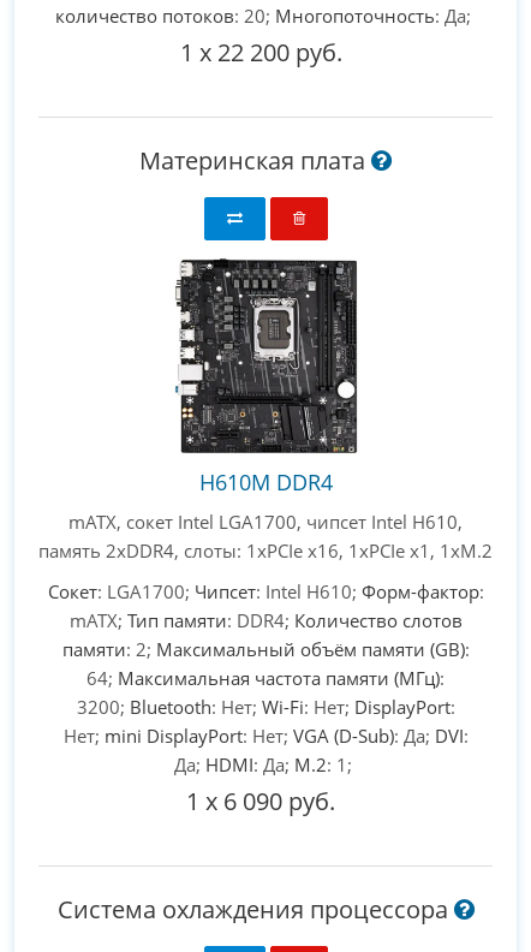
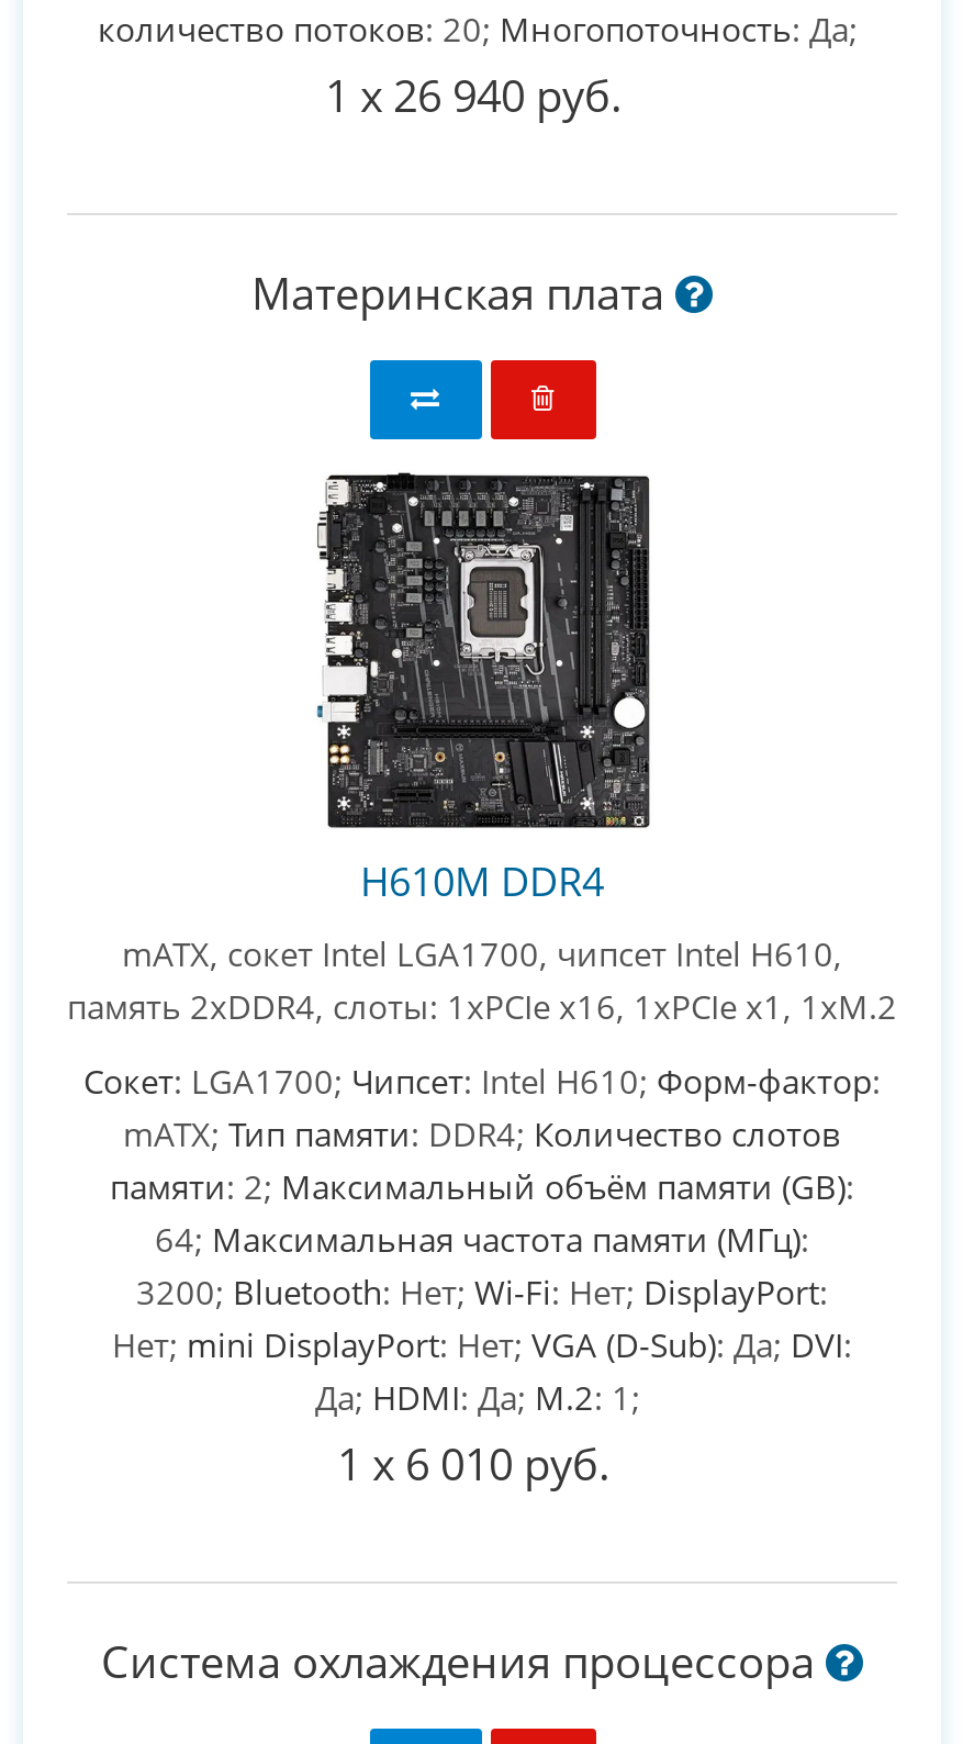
[180,36,342,68] 1 x 22 200 руб. -> [325,65,622,125] 1 x 26 940 руб.
[186,785,335,817] 1 x 6 090 руб. -> [337,1434,609,1493] 1 x 6 010 руб.

